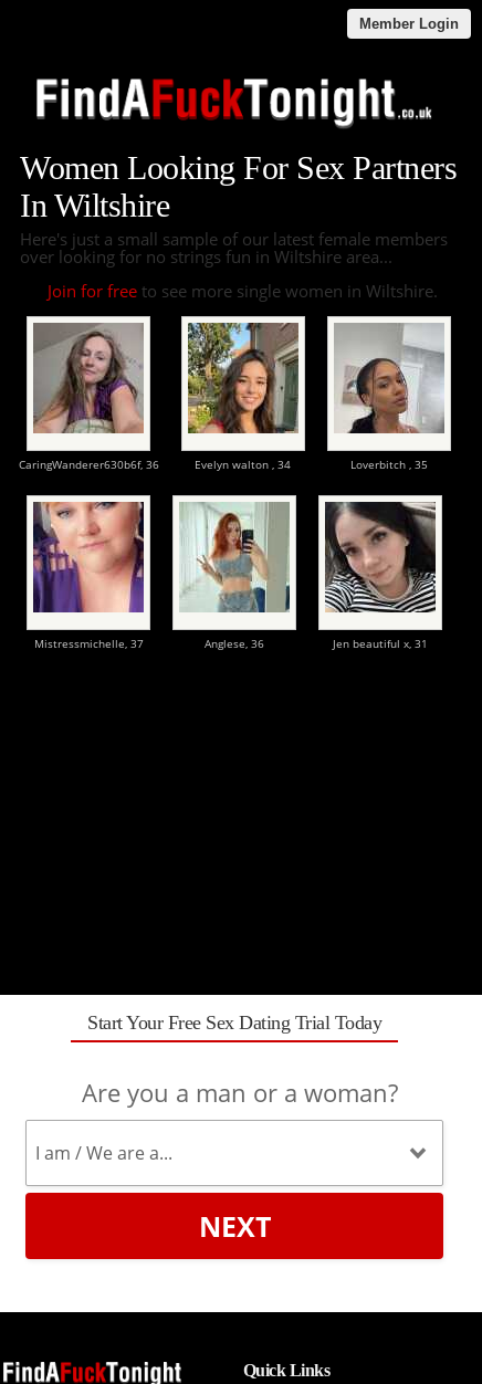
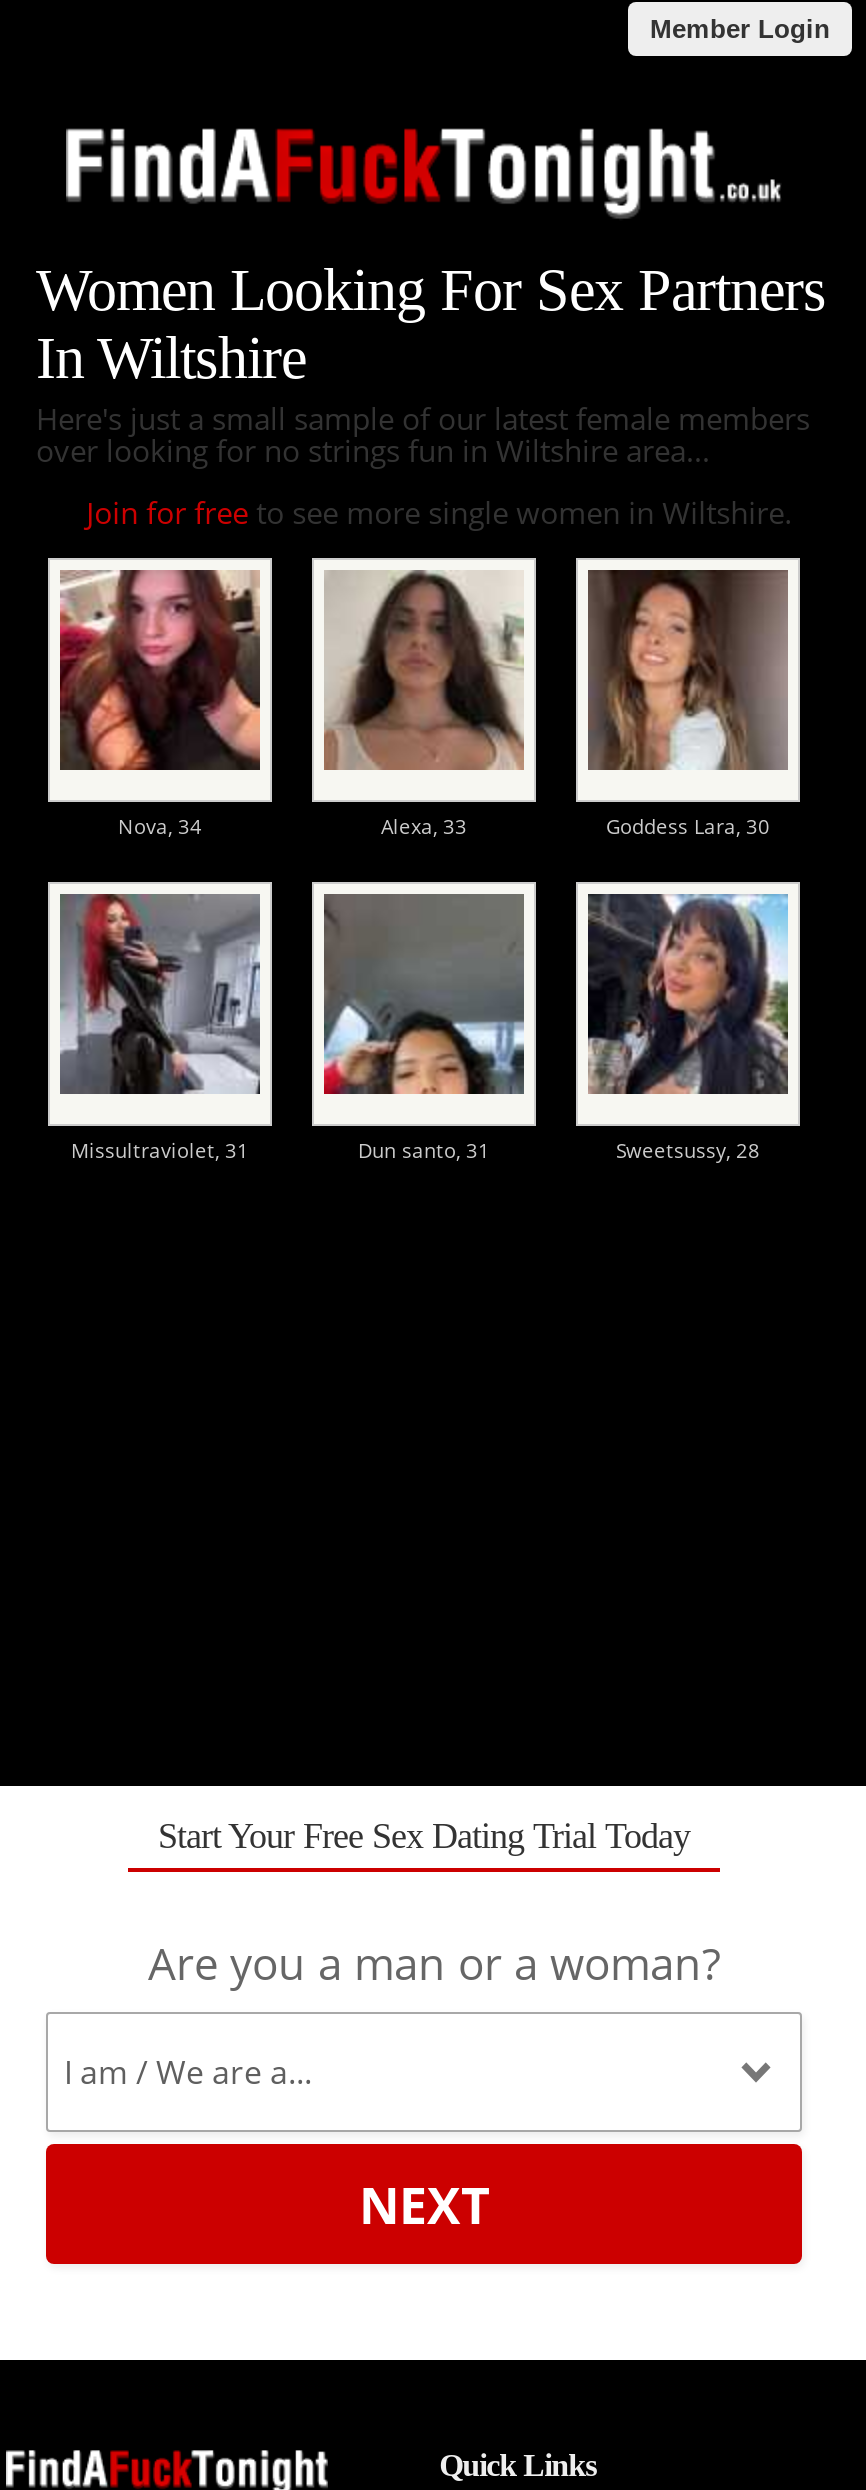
[18,315,427,472] [image] | CaringWanderer630b6f, 36 | Evelyn walton , 34 | Loverbitch , 35 -> [118,556,770,840] [image] | Nova, 34 | Alexa, 33 | Goddess Lara, 30
[318,315,452,452] [image] -> [574,556,816,804] [image]
[33,323,144,434] [image] -> [58,570,260,772] [image]
[32,502,428,651] [image] | Mistressmichelle, 37 | Anglese, 36 | Jen beautiful x, 31 -> [60,892,760,1164] [image] | Missultraviolet, 31 | Dun santo, 31 | Sweetsussy, 28
[179,502,290,614] [image] -> [322,894,524,1096] [image]
[325,501,437,612] [image] -> [588,894,788,1094] [image]

